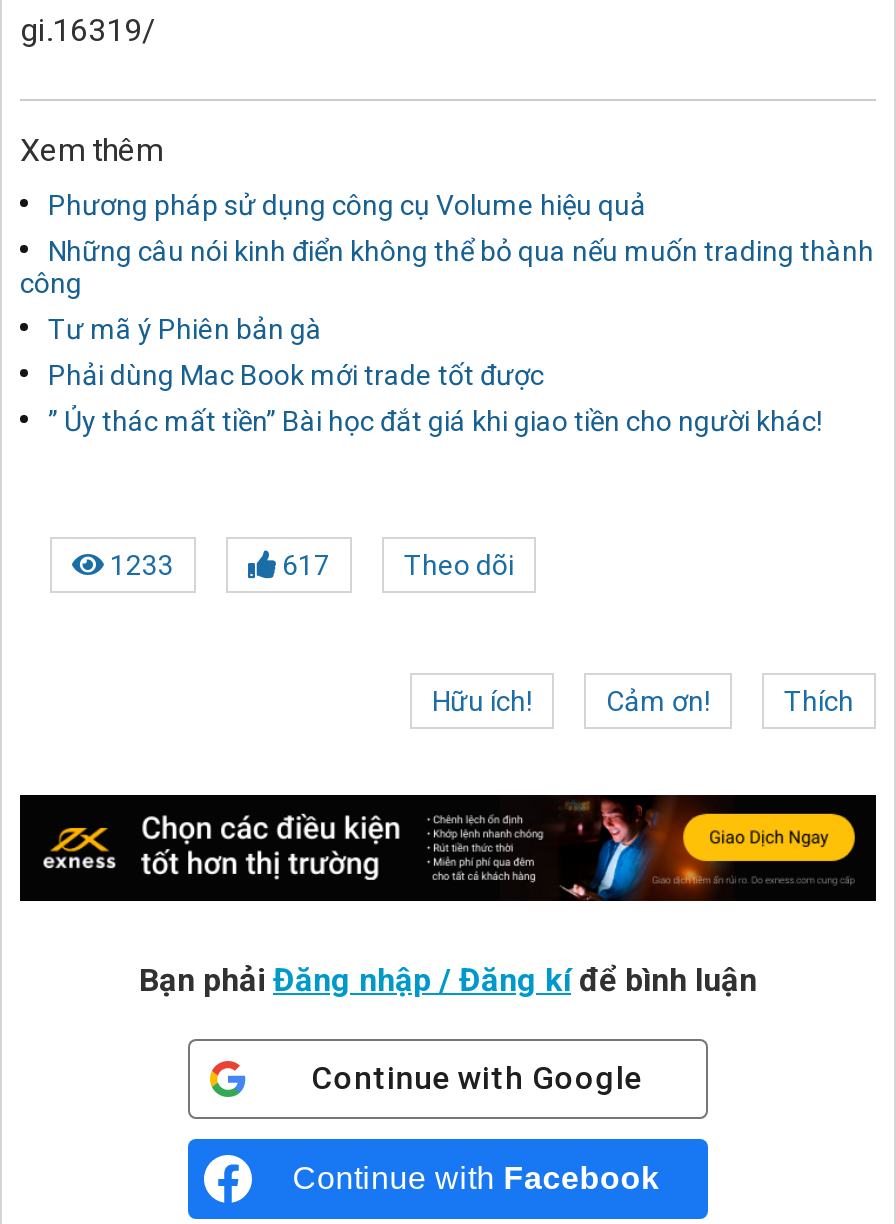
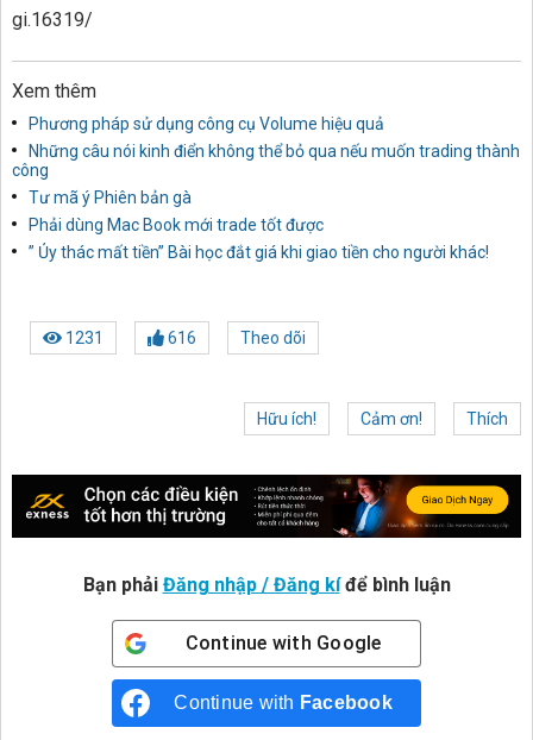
[110,549,174,581] 1233 -> [65,328,104,347] 1231
[282,549,330,581] 617 -> [168,328,196,347] 616

